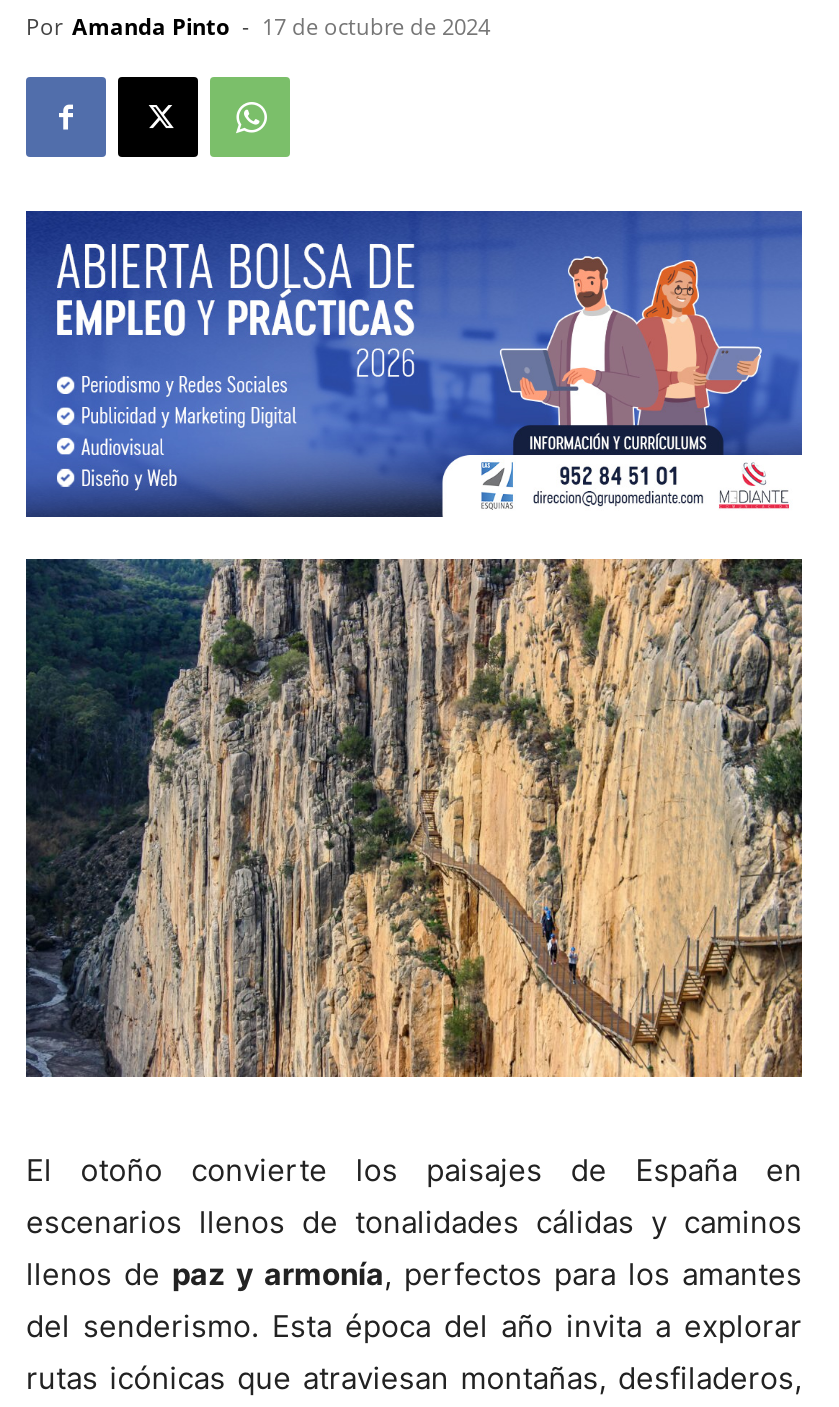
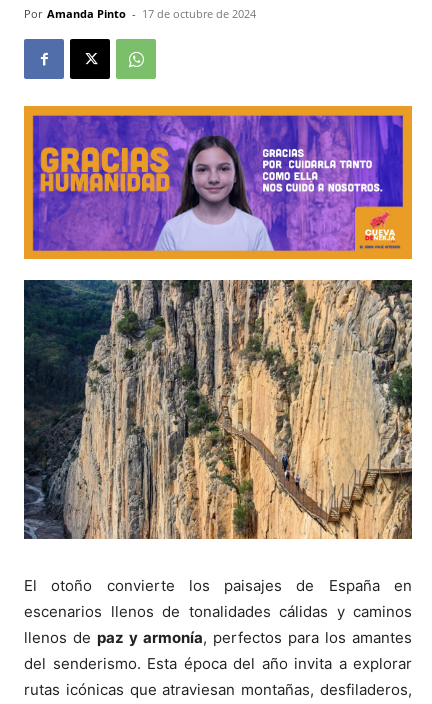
[24,209,804,519] [image] -> [23,105,413,260] [image]

